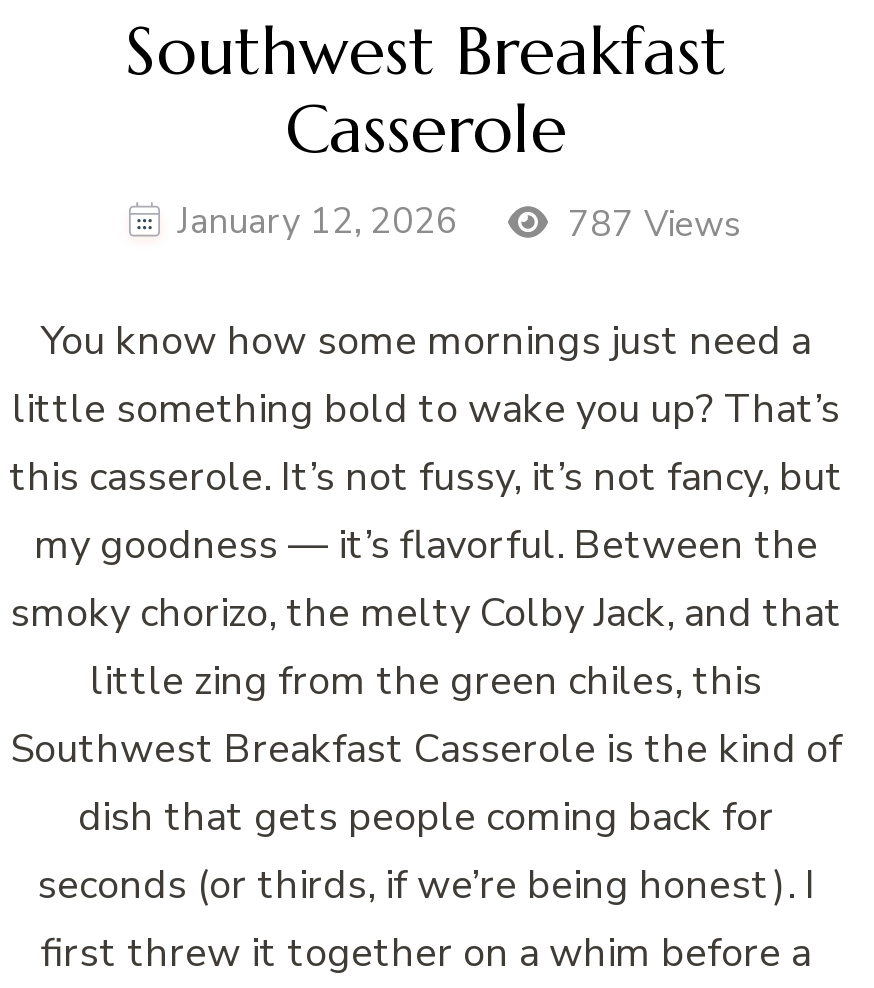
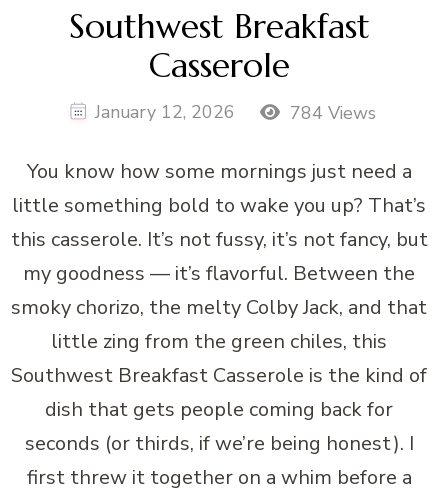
[558,199,740,247] 787 Views -> [285,101,376,125] 784 Views

